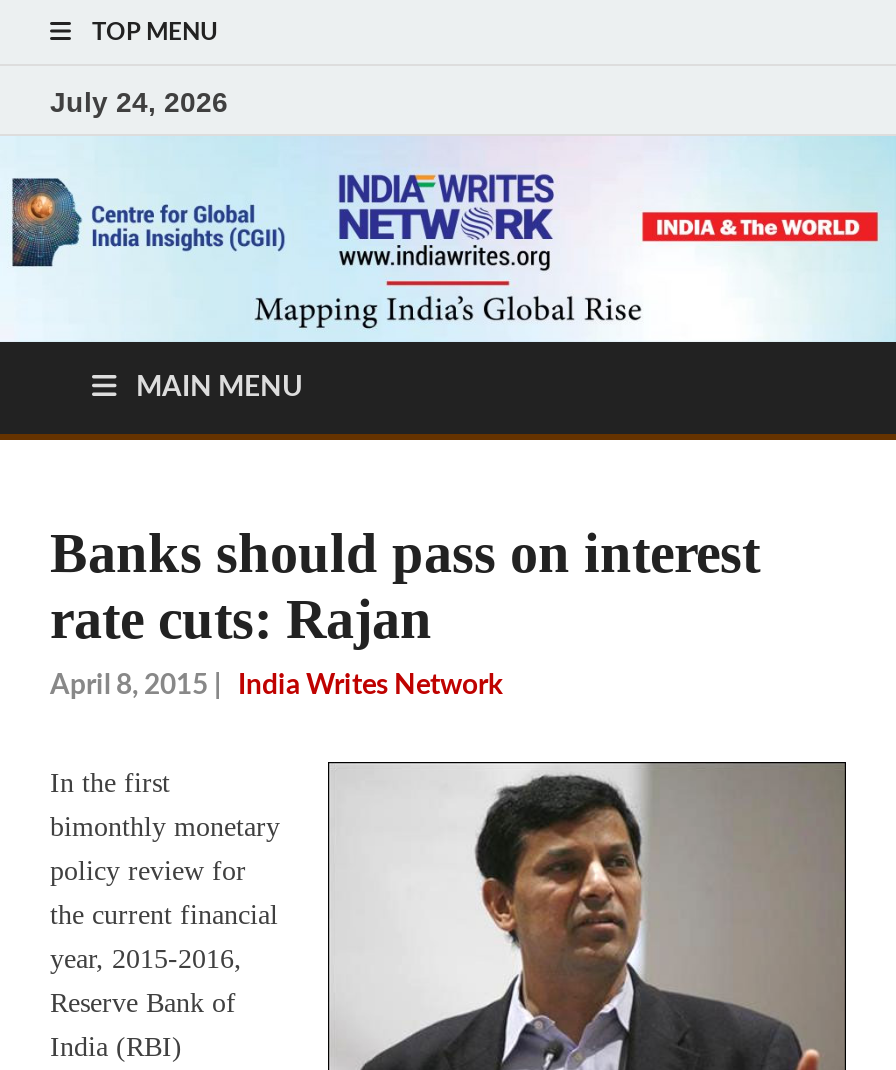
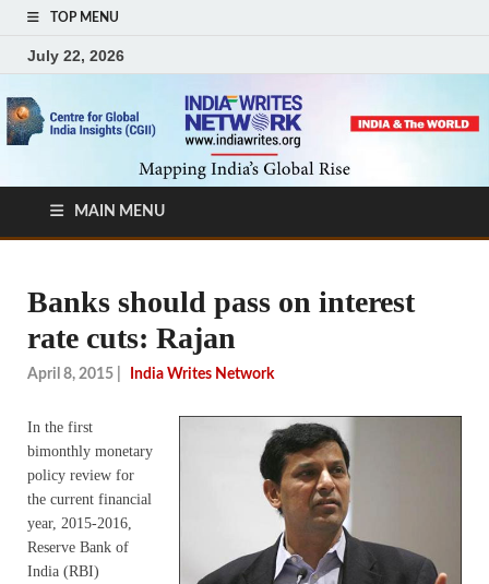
[50,85,228,117] July 24, 2026 -> [27,46,124,64] July 22, 2026

